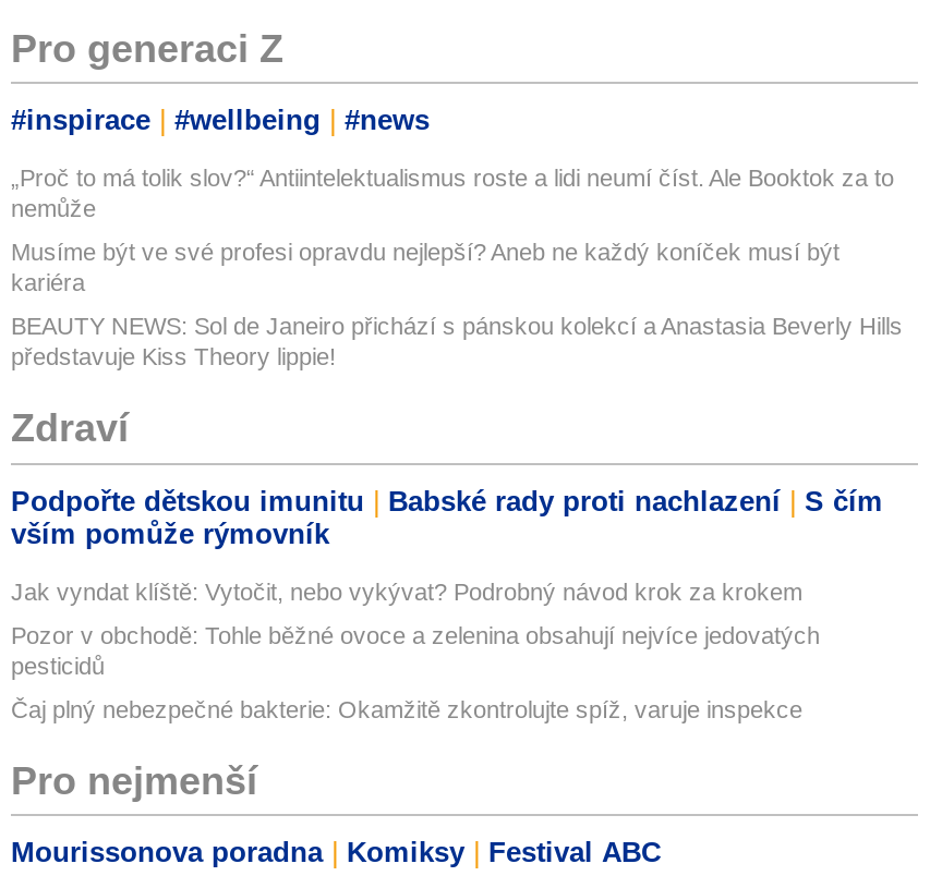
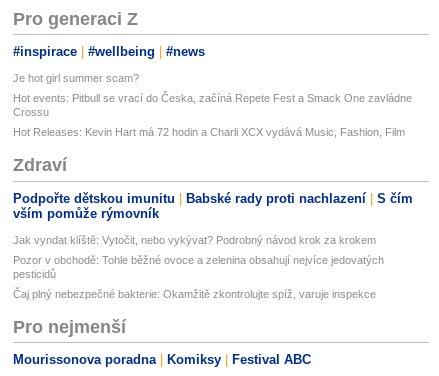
[11,165,894,222] „Proč to má tolik slov?“ Antiintelektualismus roste a lidi neumí číst. Ale Booktok za to | nemůže -> [13,72,139,84] Je hot girl summer scam?
[11,239,840,296] Musíme být ve své profesi opravdu nejlepší? Aneb ne každý koníček musí být | kariéra -> [13,92,412,118] Hot events: Pitbull se vrací do Česka, začíná Repete Fest a Smack One zavládne | Crossu
[11,314,903,370] BEAUTY NEWS: Sol de Janeiro přichází s pánskou kolekcí a Anastasia Beverly Hills | představuje Kiss Theory lippie! -> [13,126,405,138] Hot Releases: Kevin Hart má 72 hodin a Charli XCX vydává Music, Fashion, Film

